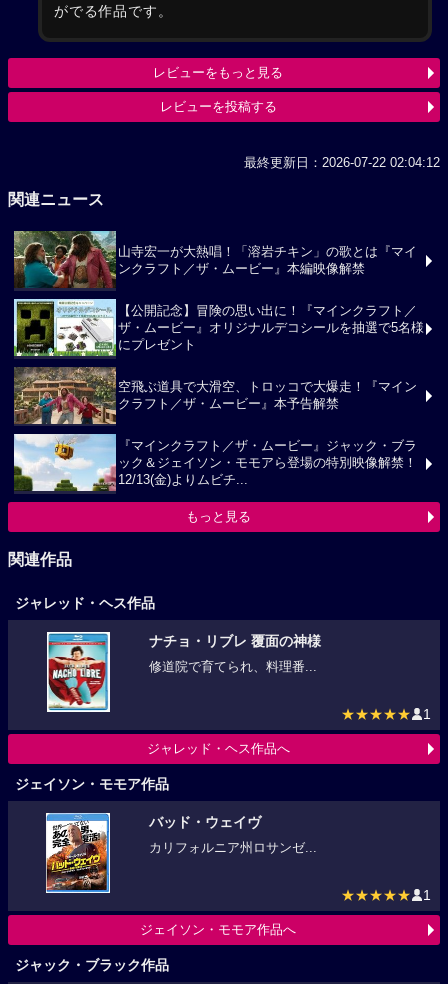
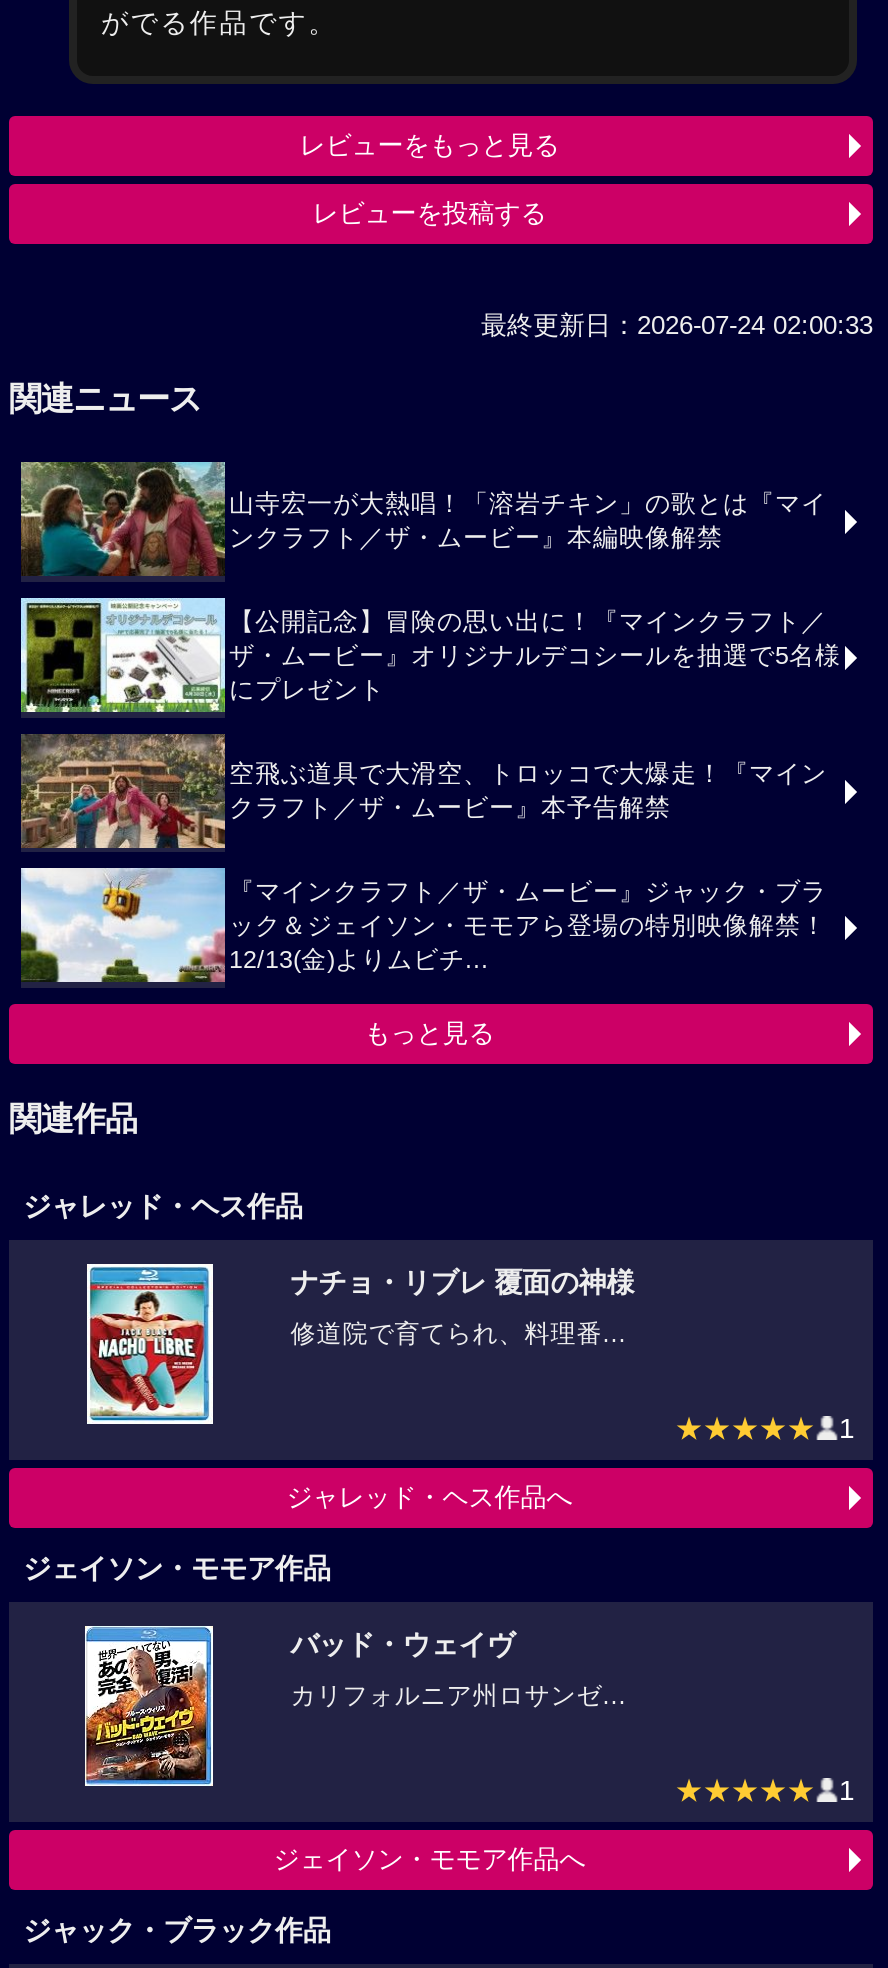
[244,155,440,170] 最終更新日：2026-07-22 02:04:12 -> [481,310,873,340] 最終更新日：2026-07-24 02:00:33

